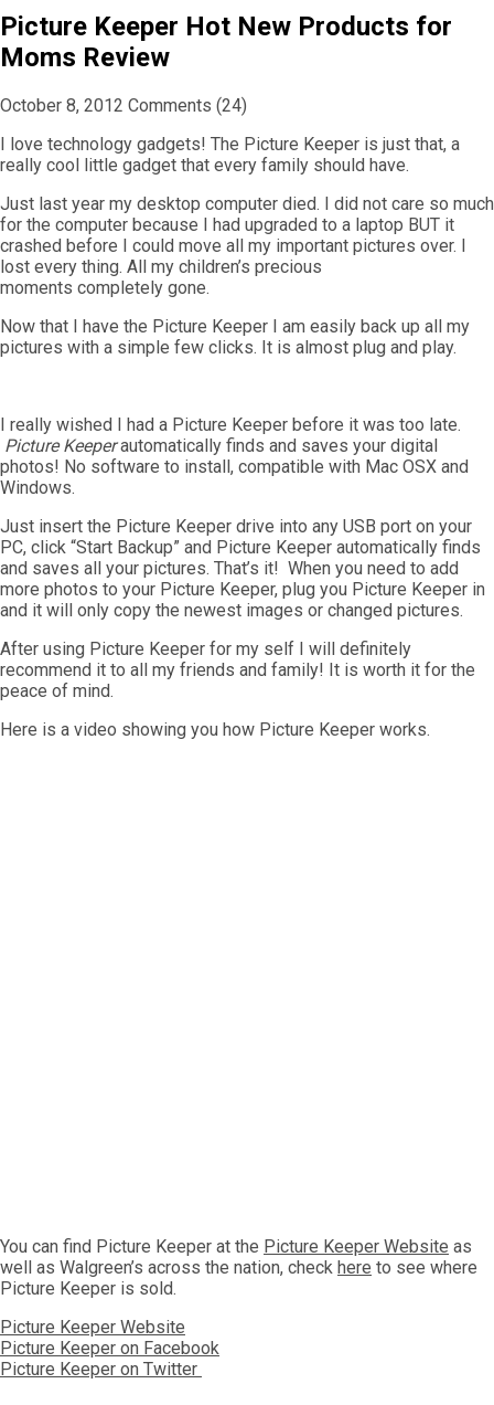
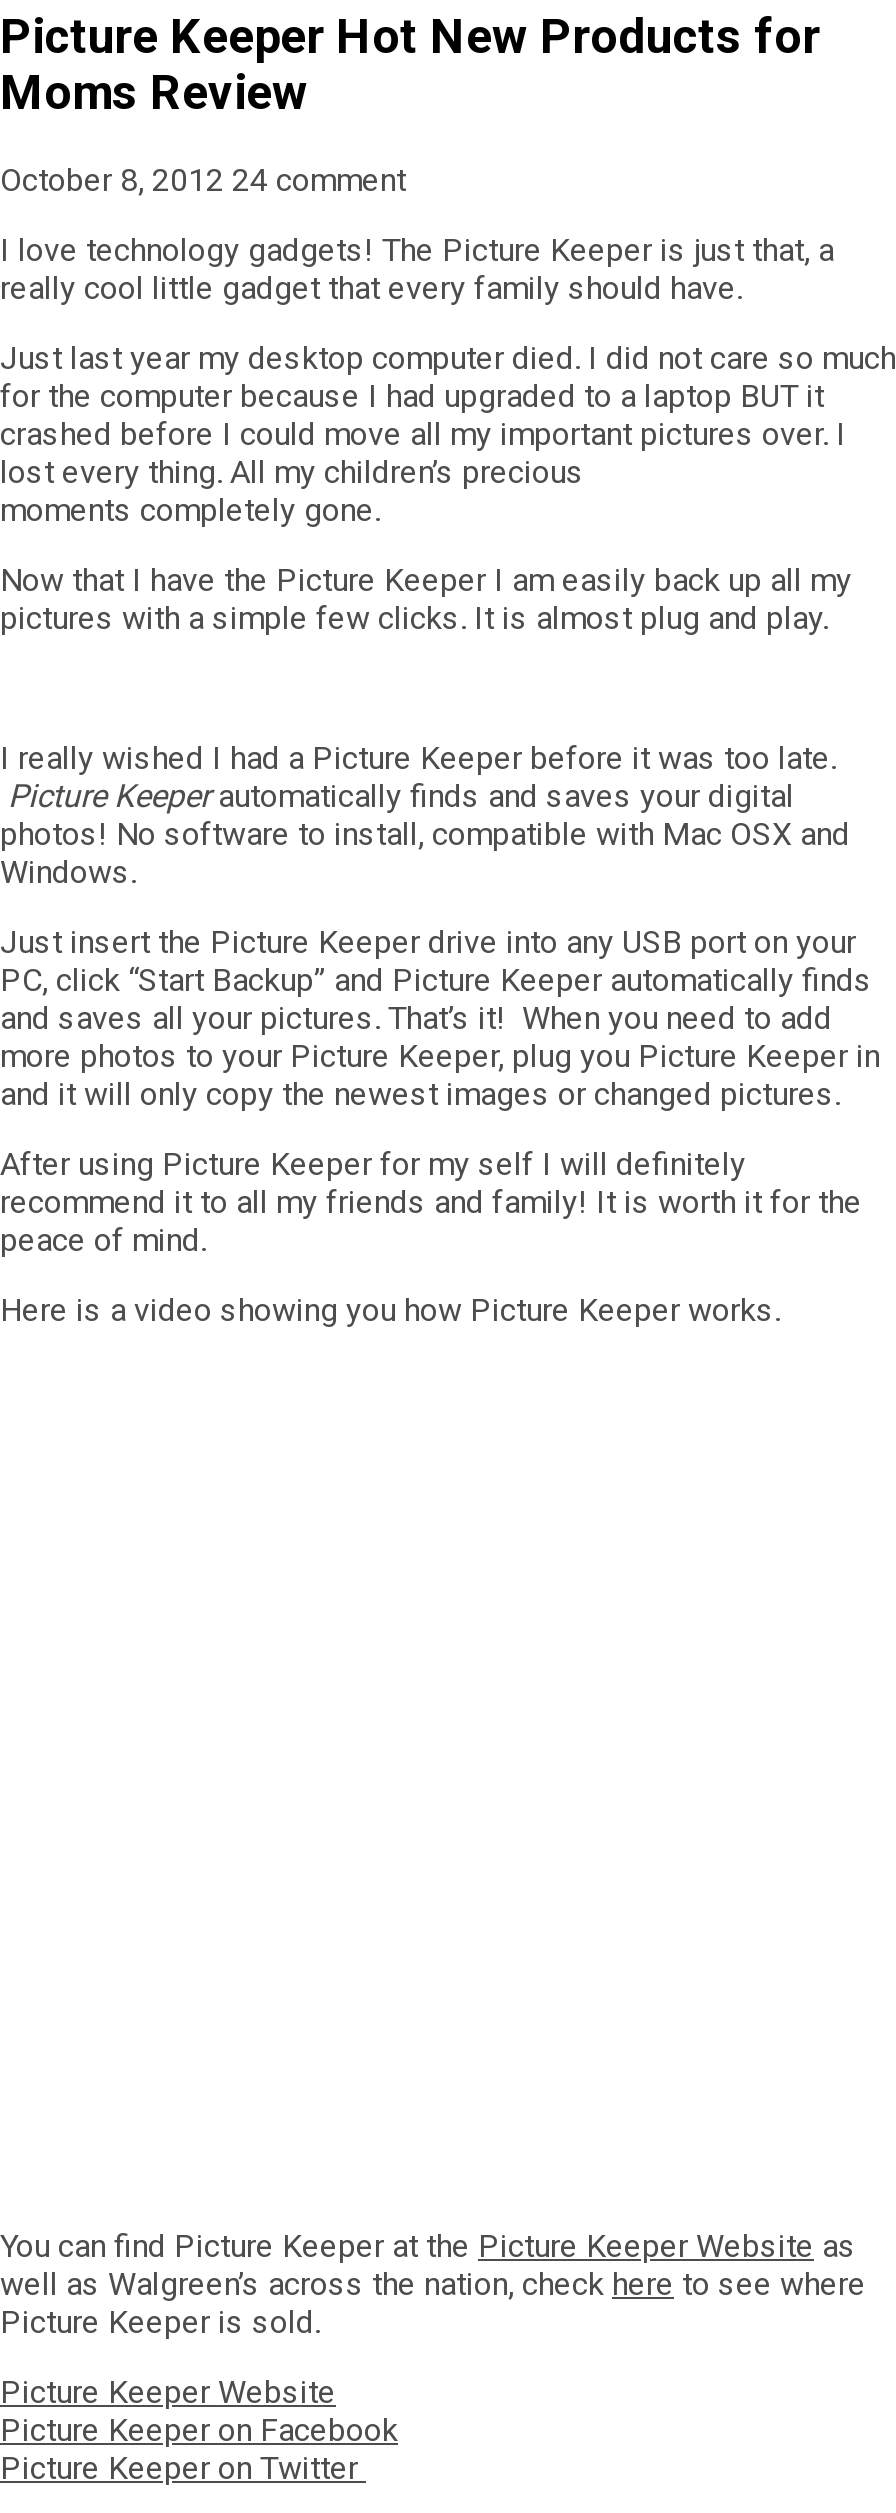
[0,95,247,116] October 8, 2012 Comments (24) -> [0,160,406,198] October 8, 2012 24 comment

